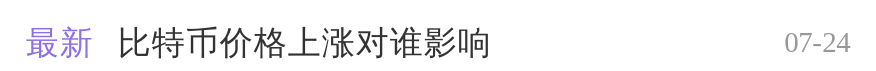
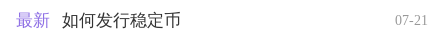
[118,23,850,61] 比特币价格上涨对谁影响 | 07-24 -> [62,11,428,30] 如何发行稳定币 | 07-21

